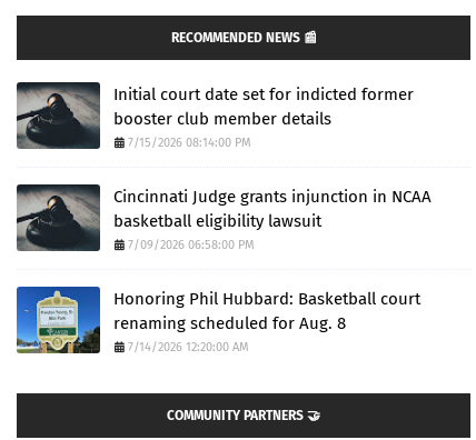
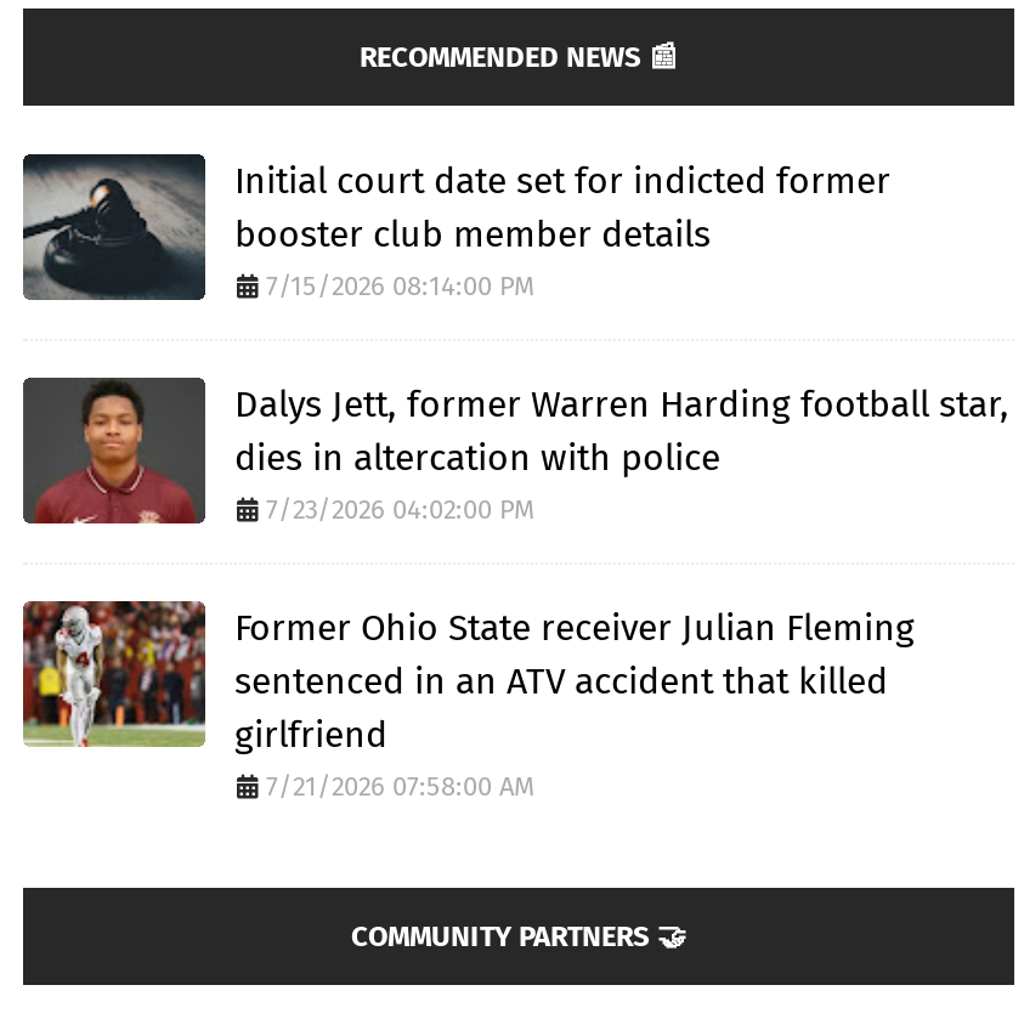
[17,184,432,253] [image] | Cincinnati Judge grants injunction in NCAA | basketball eligibility lawsuit | 7/09/2026 06:58:00 PM -> [23,378,1009,527] [image] | Dalys Jett, former Warren Harding football star, | dies in altercation with police | 7/23/2026 04:02:00 PM
[16,286,420,355] [image] | Honoring Phil Hubbard: Basketball court | renaming scheduled for Aug. 8 | 7/14/2026 12:20:00 AM -> [21,599,915,804] [image] | Former Ohio State receiver Julian Fleming | sentenced in an ATV accident that killed | girlfriend | 7/21/2026 07:58:00 AM

